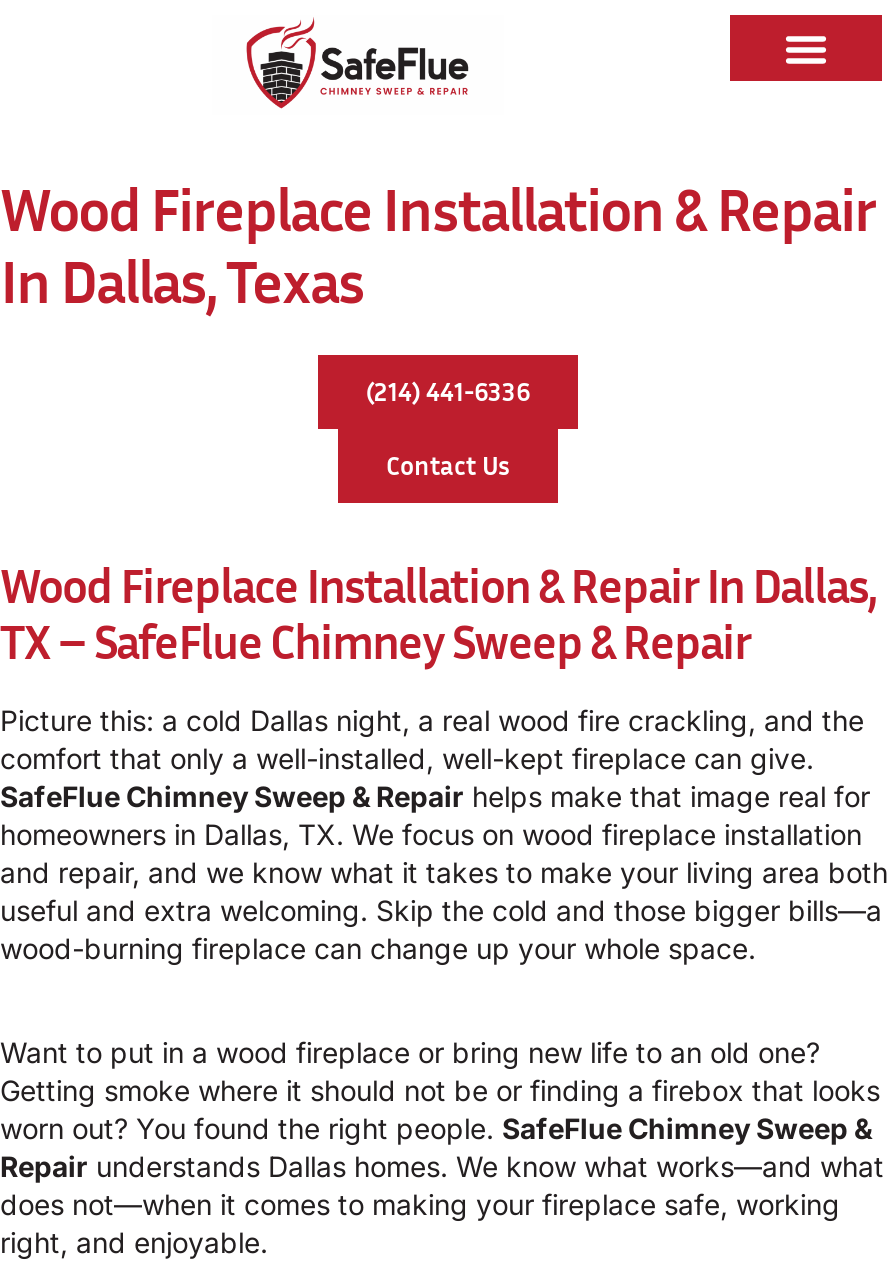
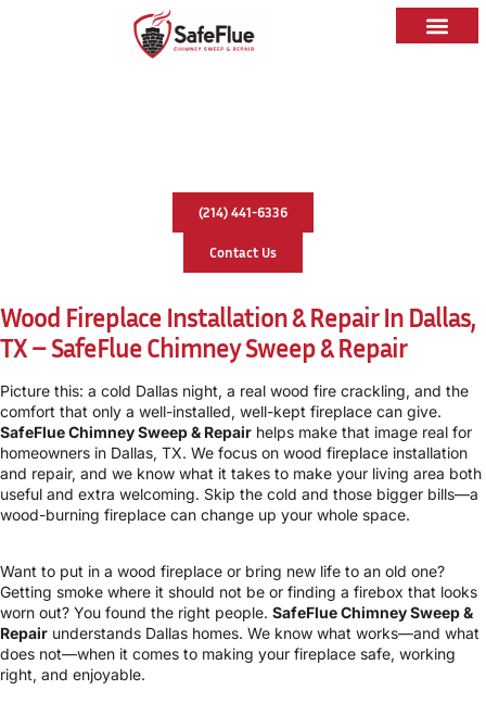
[0,173,876,317] Wood Fireplace Installation & Repair | In Dallas, Texas -> none

